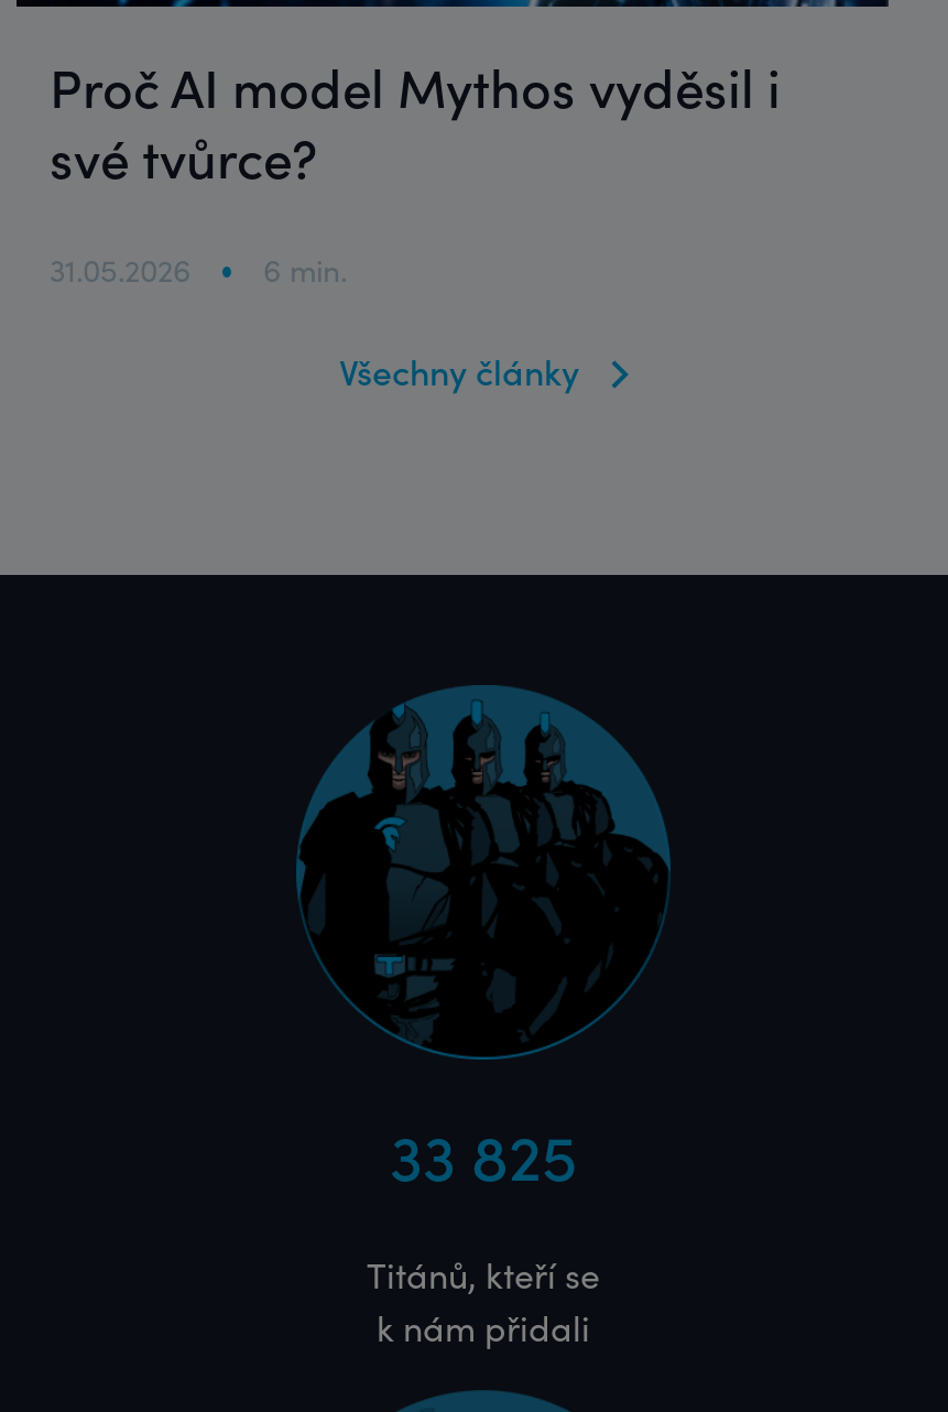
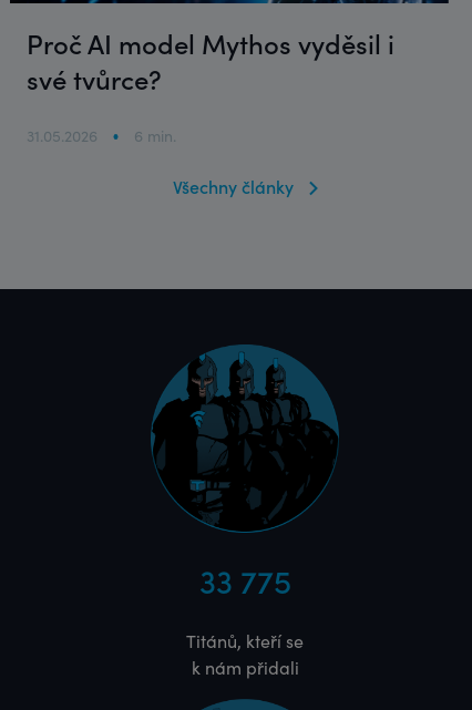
[390,1116,577,1197] 33 825 -> [199,561,291,602] 33 775

